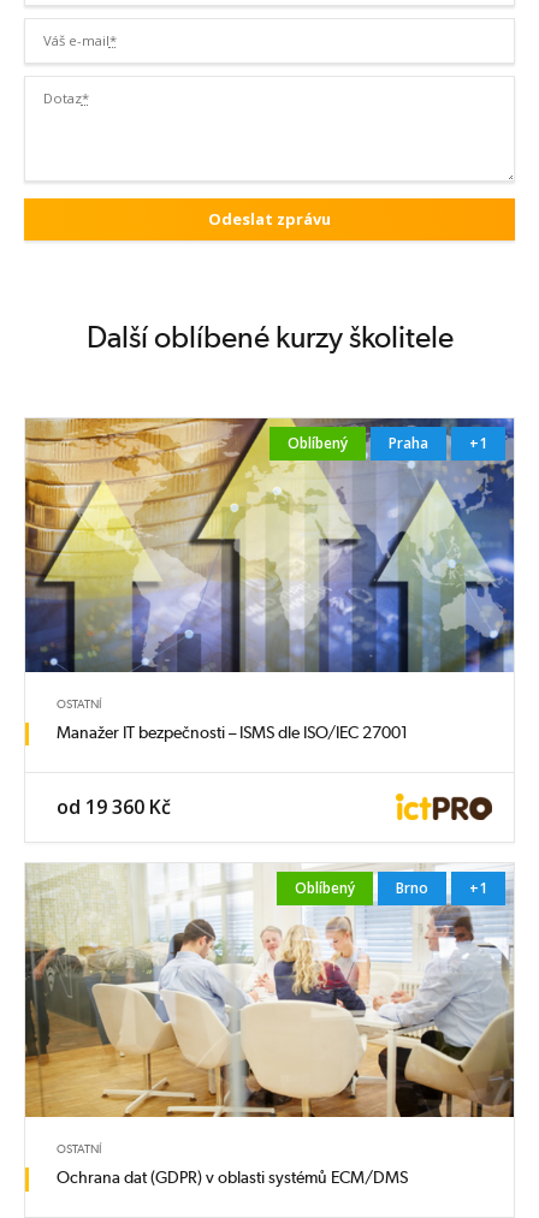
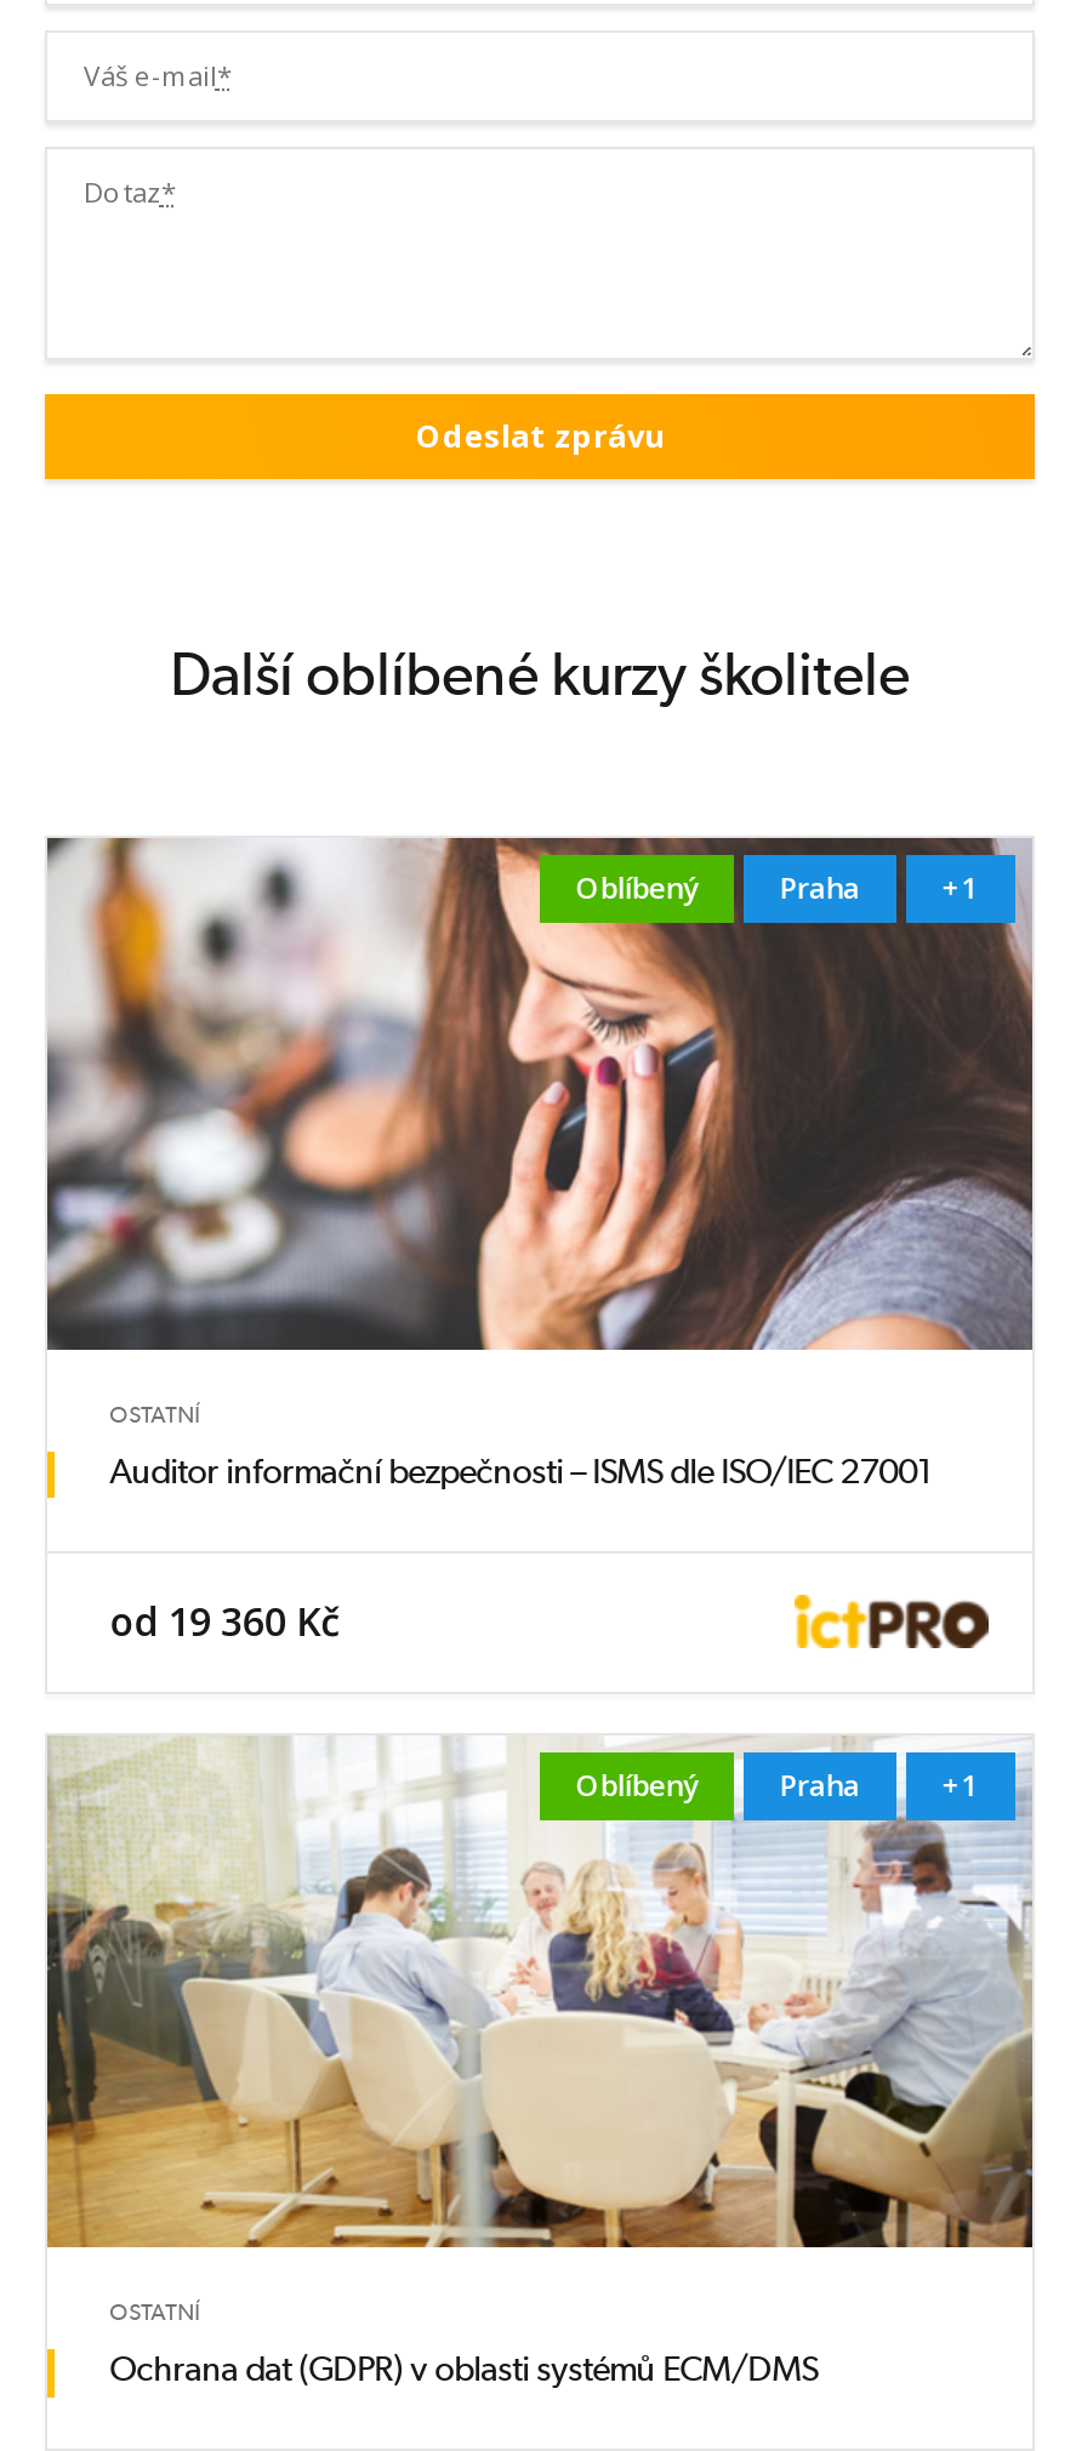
[24,417,515,673] [image] -> [45,836,1035,1352] [image]
[56,722,407,743] Manažer IT bezpečnosti – ISMS dle ISO/IEC 27001 -> [109,1450,932,1493] Auditor informační bezpečnosti – ISMS dle ISO/IEC 27001
[396,877,428,898] Brno -> [780,1764,860,1805] Praha

